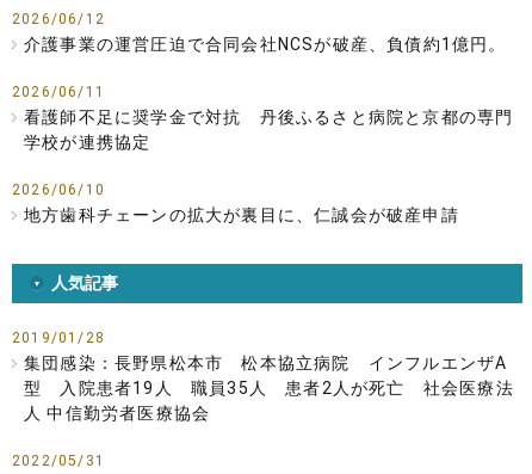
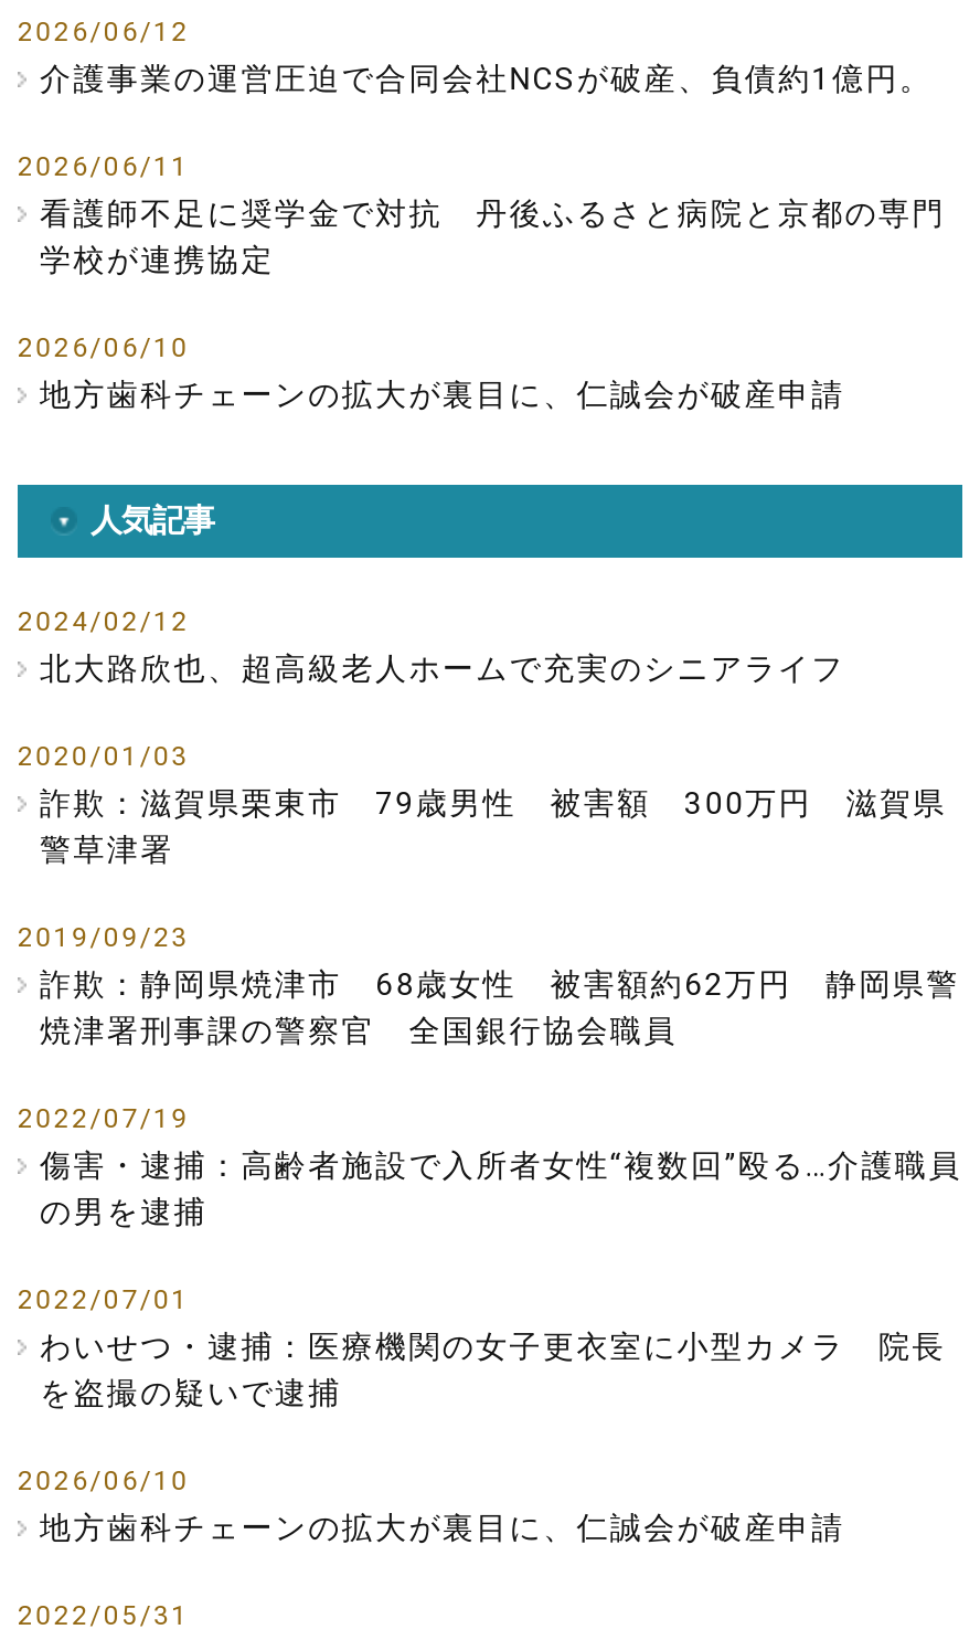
[12,330,514,423] 2019/01/28 | 集団感染：長野県松本市 松本協立病院 インフルエンザA | 型 入院患者19人 職員35人 患者2人が死亡 社会医療法 | 人 中信勤労者医療協会 -> [18,607,962,1545] 2024/02/12 | 北大路欣也、超高級老人ホームで充実のシニアライフ | 2020/01/03 | 詐欺：滋賀県栗東市 79歳男性 被害額 300万円 滋賀県 | 警草津署 | 2019/09/23 | 詐欺：静岡県焼津市 68歳女性 被害額約62万円 静岡県警 | 焼津署刑事課の警察官 全国銀行協会職員 | 2022/07/19 | 傷害・逮捕：高齢者施設で入所者女性“複数回”殴る…介護職員 | の男を逮捕 | 2022/07/01 | わいせつ・逮捕：医療機関の女子更衣室に小型カメラ 院長 | を盗撮の疑いで逮捕 | 2026/06/10 | 地方歯科チェーンの拡大が裏目に、仁誠会が破産申請

